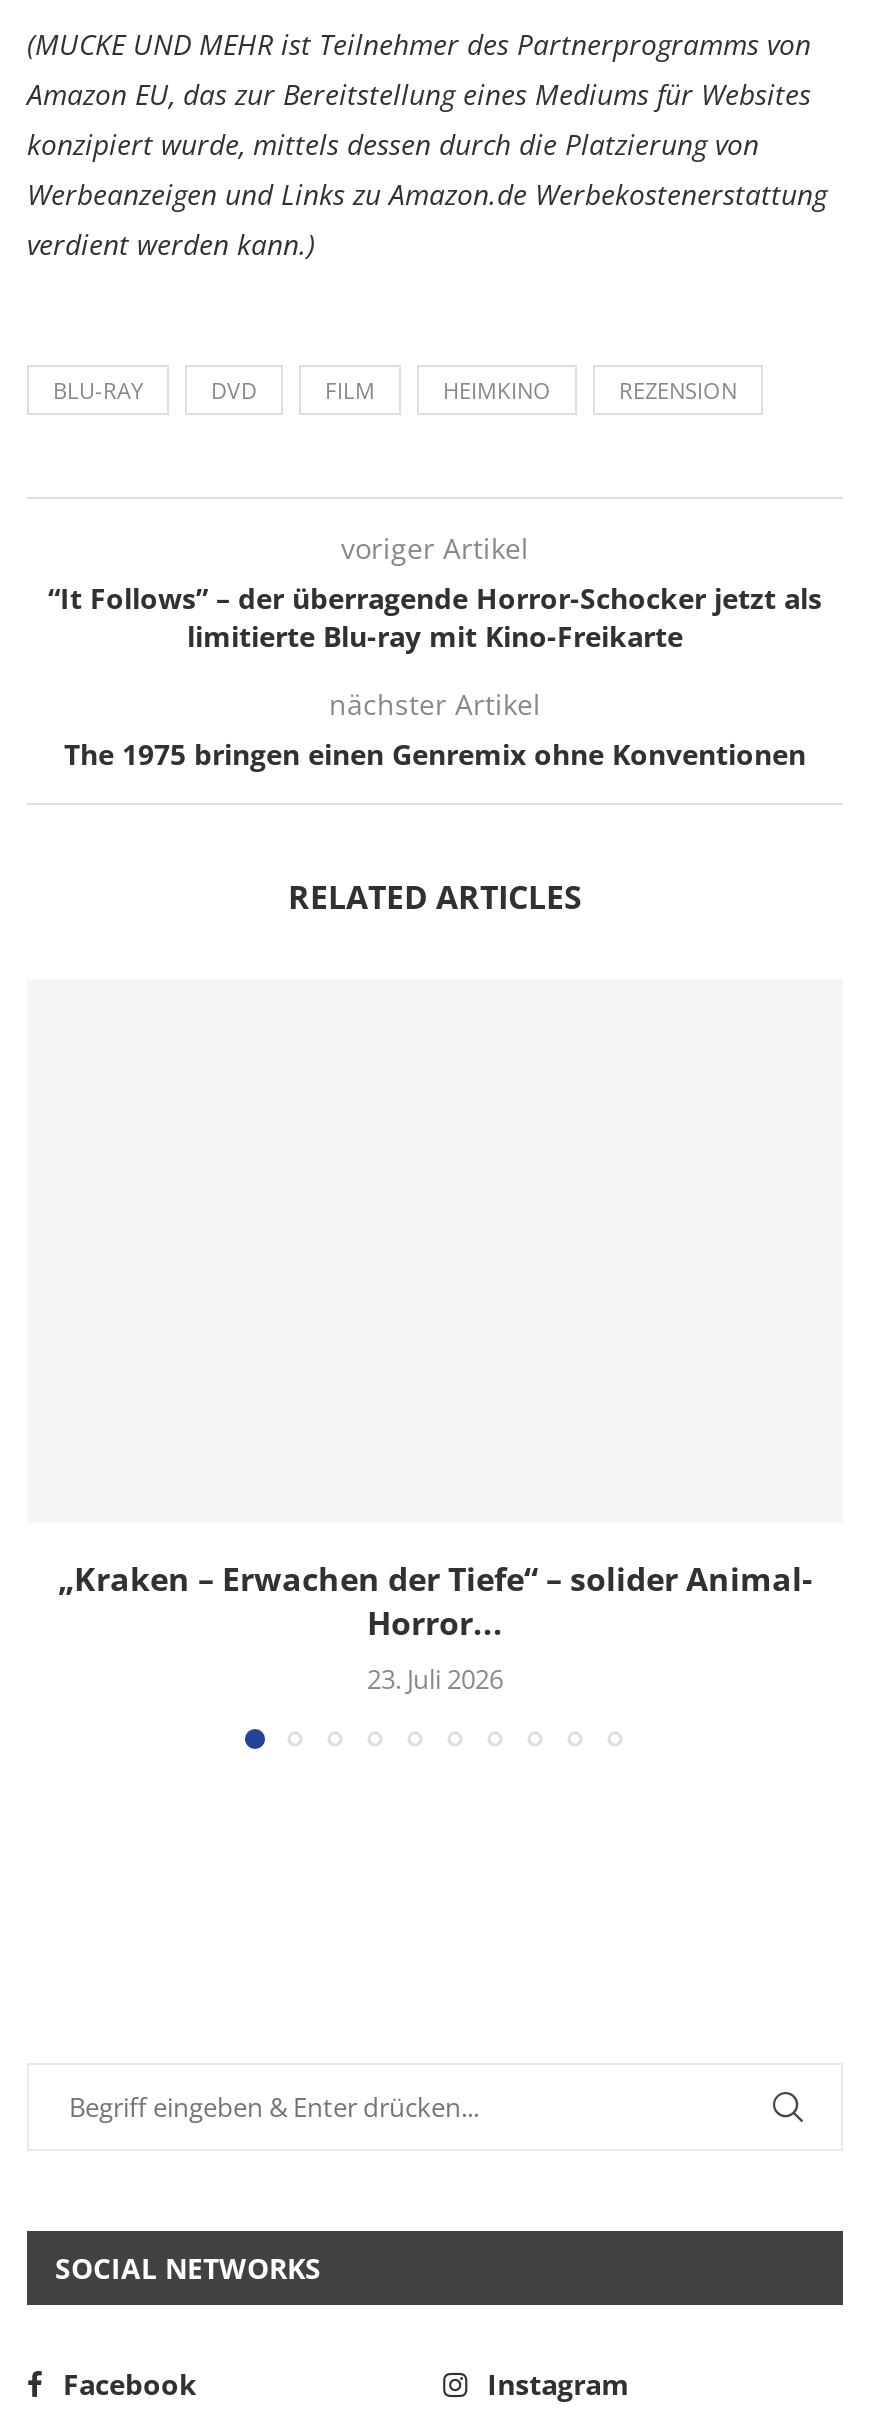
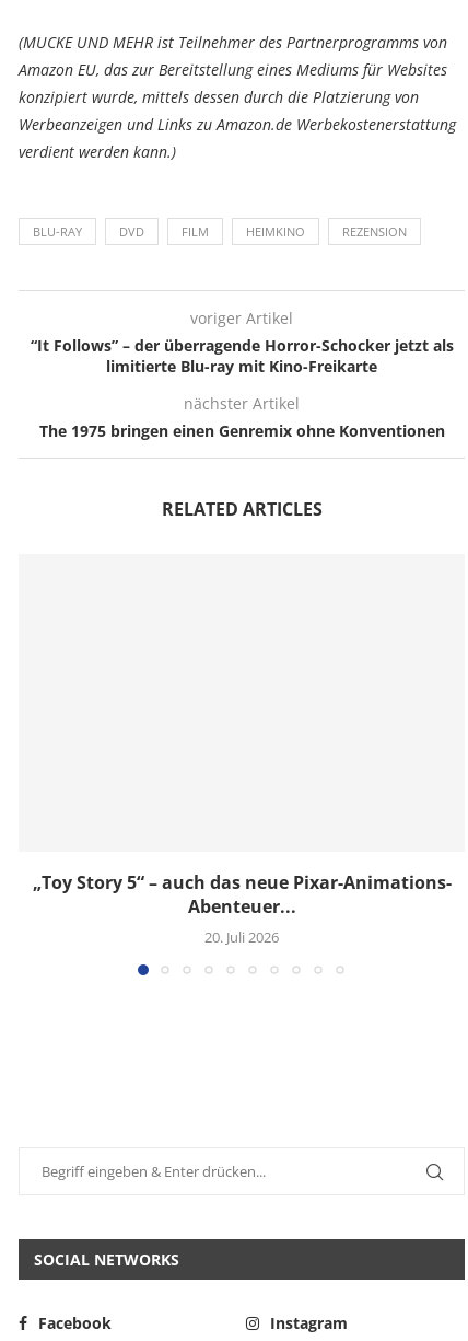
[58,1557,812,1697] „Kraken – Erwachen der Tiefe“ – solider Animal- | Horror... | 23. Juli 2026 -> [32,870,451,947] „Toy Story 5“ – auch das neue Pixar-Animations- | Abenteuer... | 20. Juli 2026

